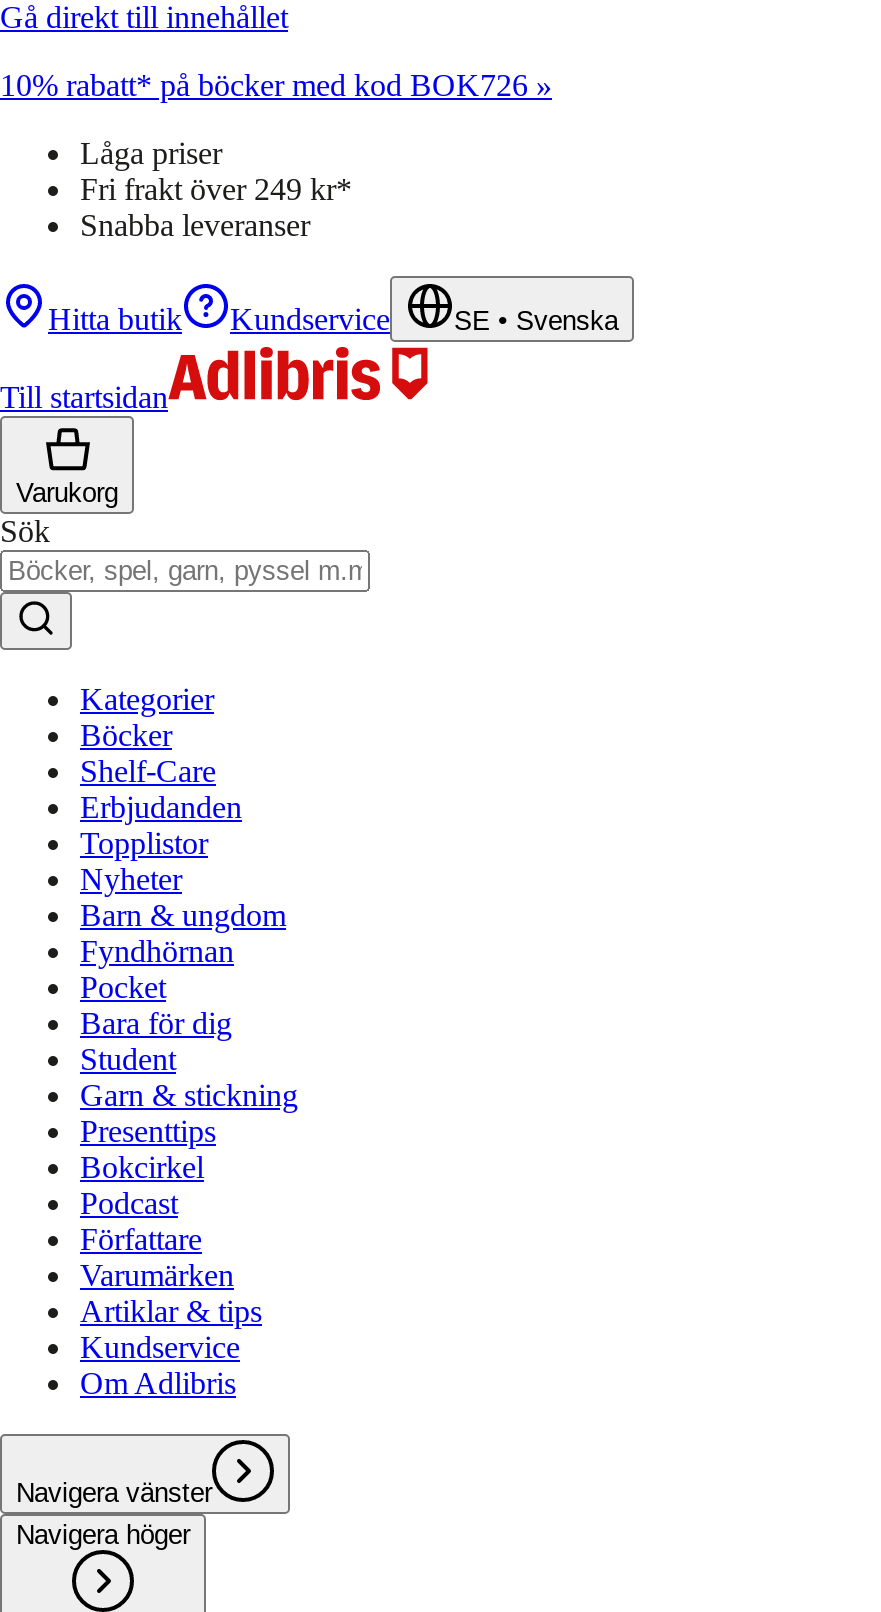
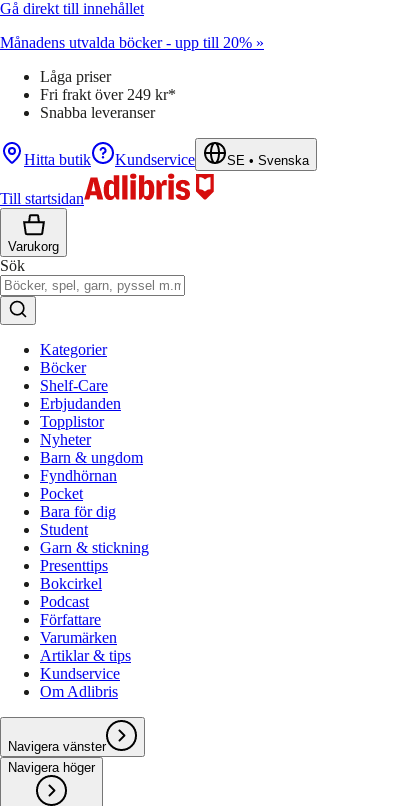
[0,68,552,102] 10% rabatt* på böcker med kod BOK726 » -> [0,34,264,51] Månadens utvalda böcker - upp till 20% »

